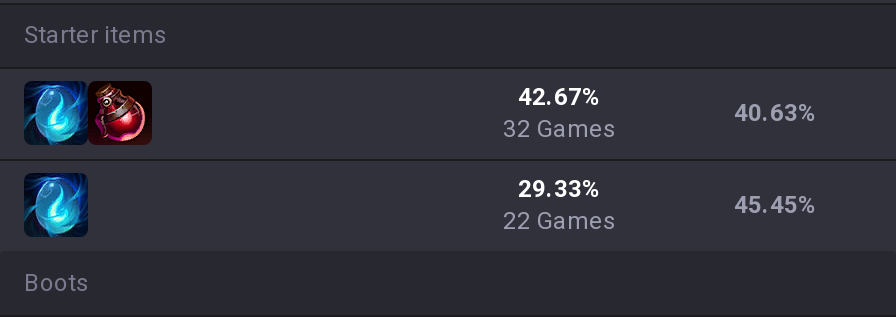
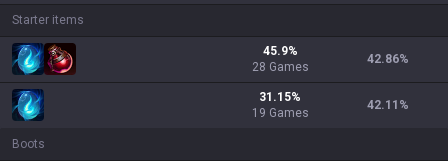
[518,83,602,111] 42.67% -> [262,44,297,58] 45.9%
[734,99,818,127] 40.63% -> [367,52,409,66] 42.86%
[503,115,617,143] 32 Games -> [251,60,308,74] 28 Games
[518,175,602,203] 29.33% -> [259,90,301,104] 31.15%
[734,191,818,219] 45.45% -> [367,98,409,112] 42.11%
[503,207,617,235] 22 Games -> [251,106,308,120] 19 Games

